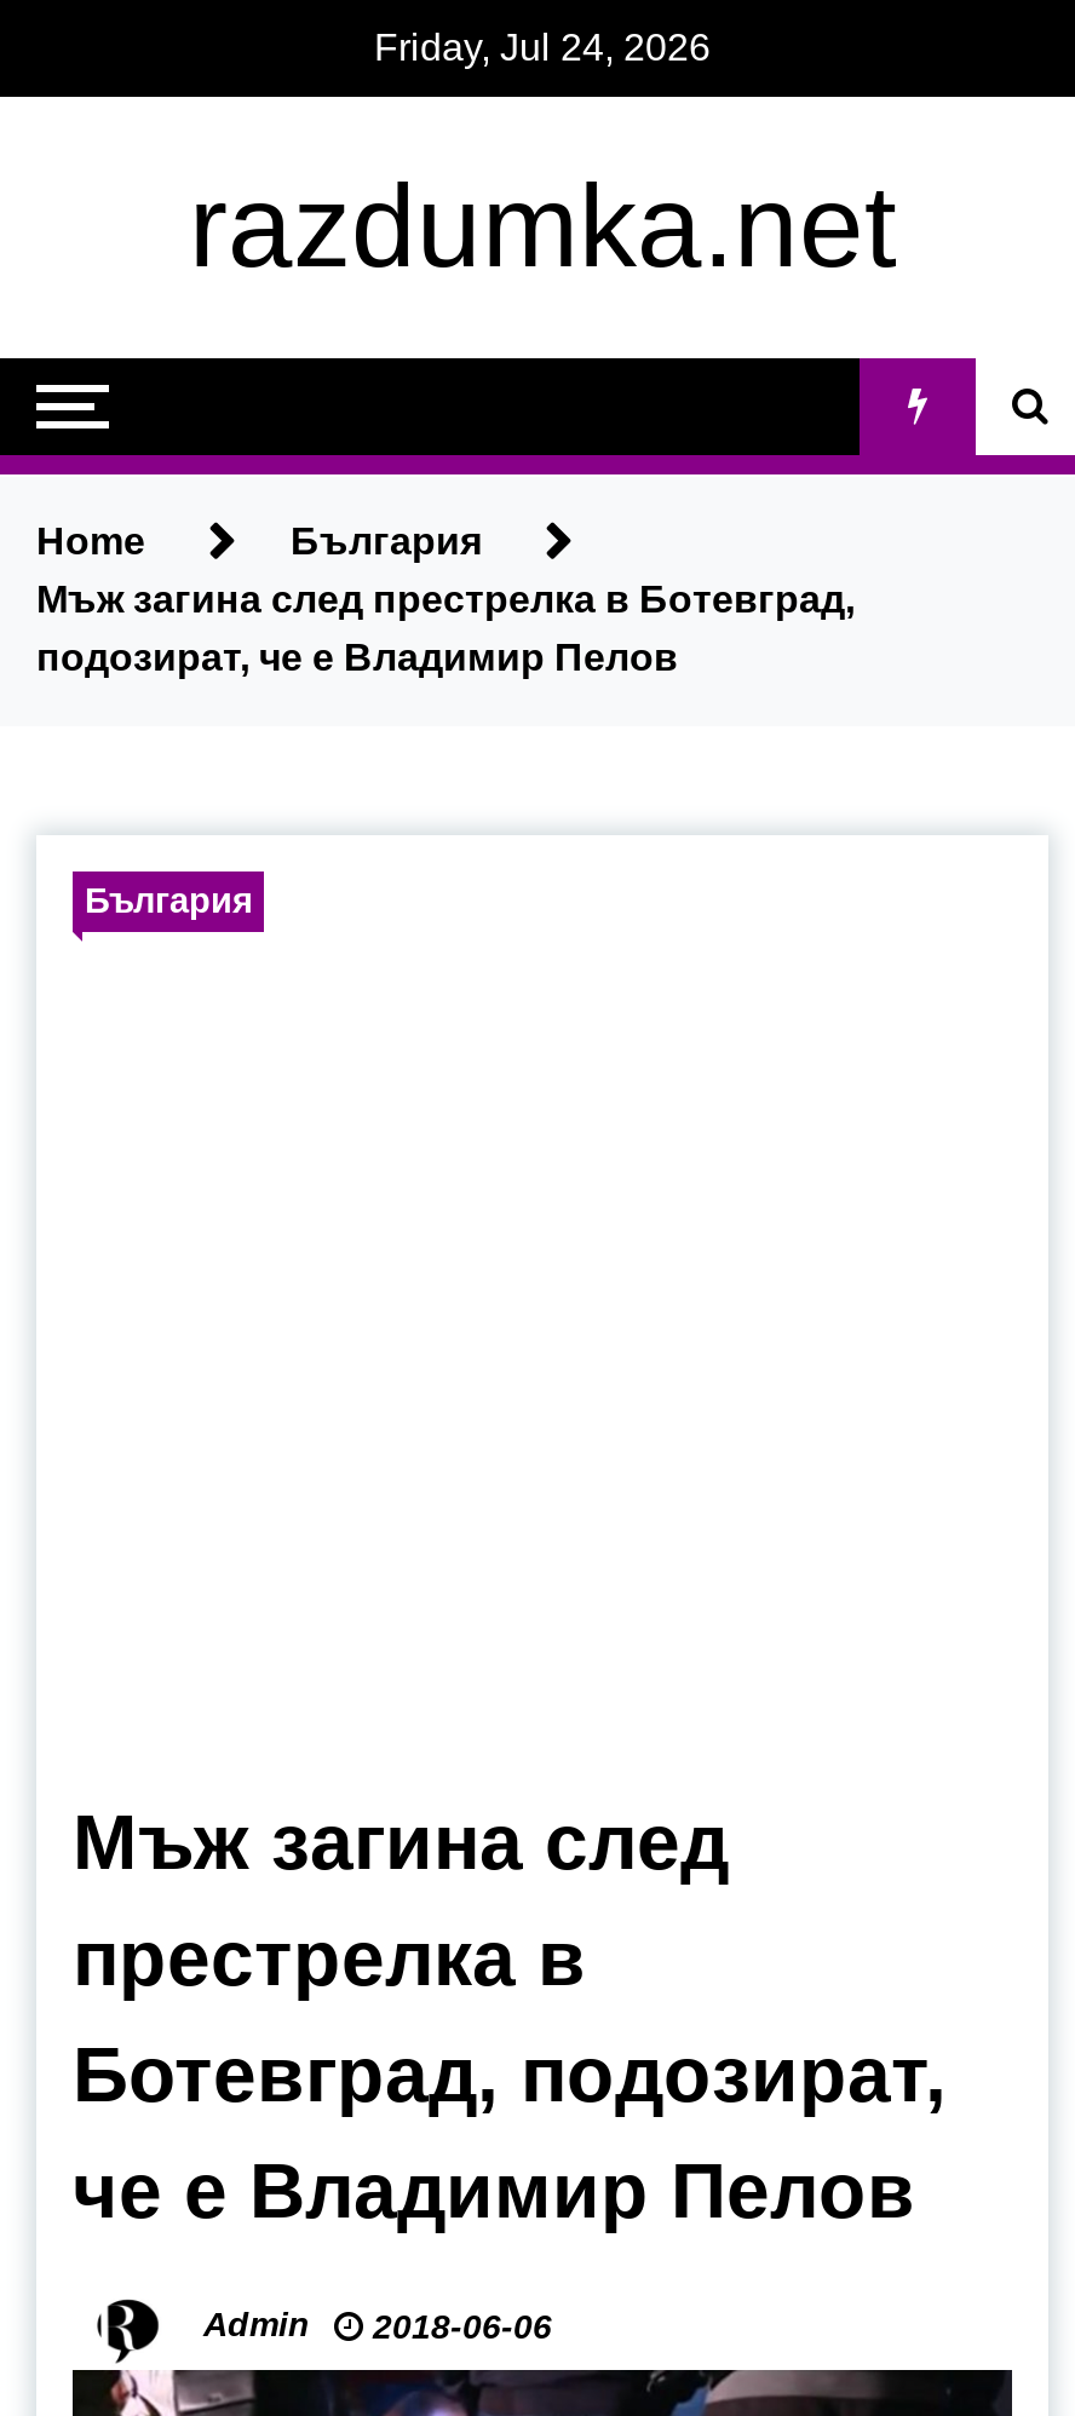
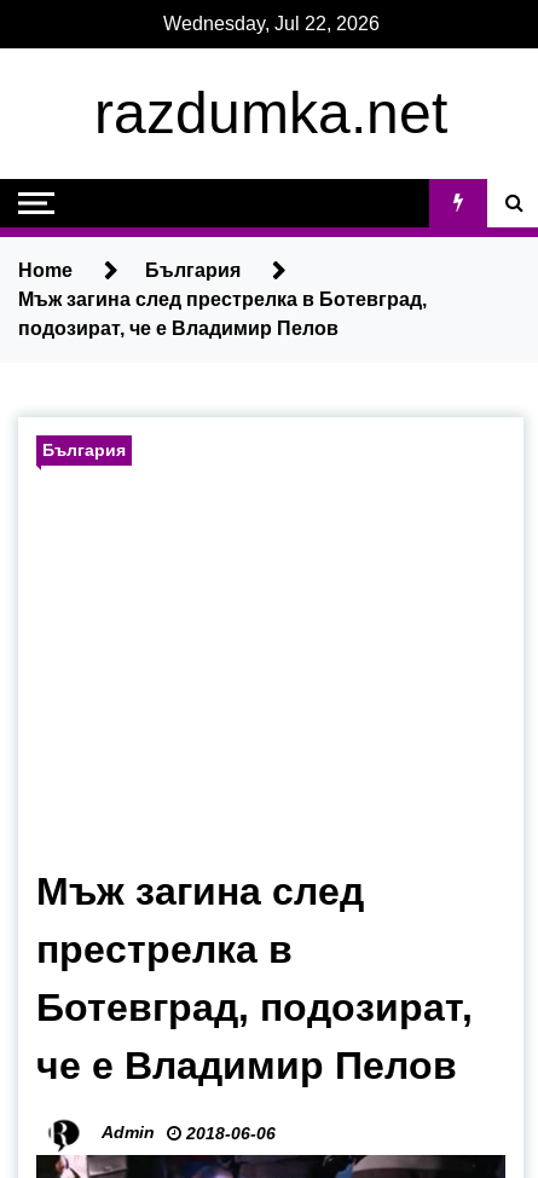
[374,27,711,68] Friday, Jul 24, 2026 -> [163,13,379,34] Wednesday, Jul 22, 2026

